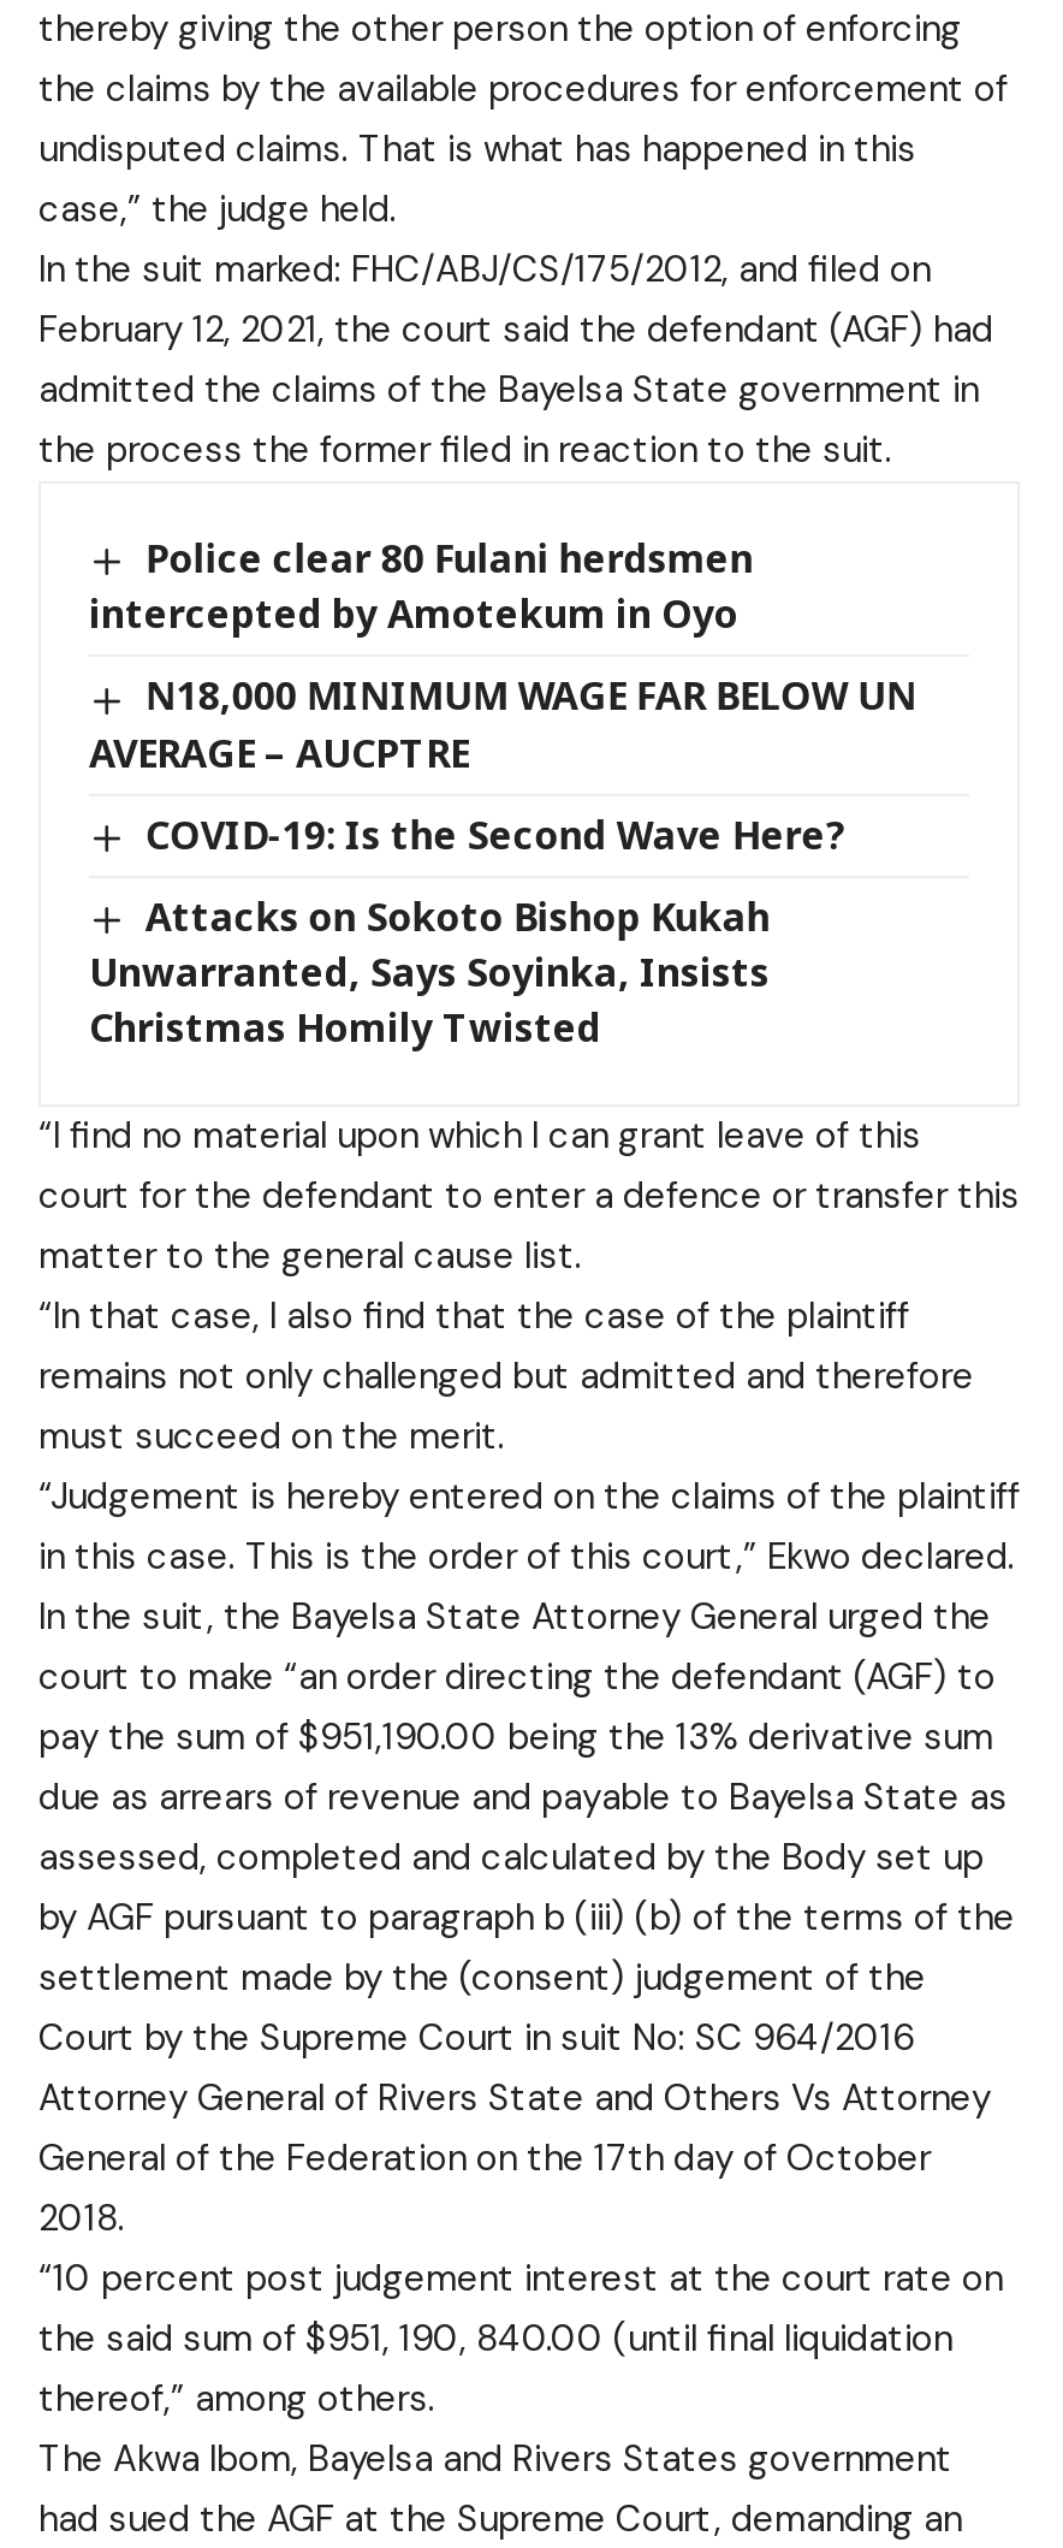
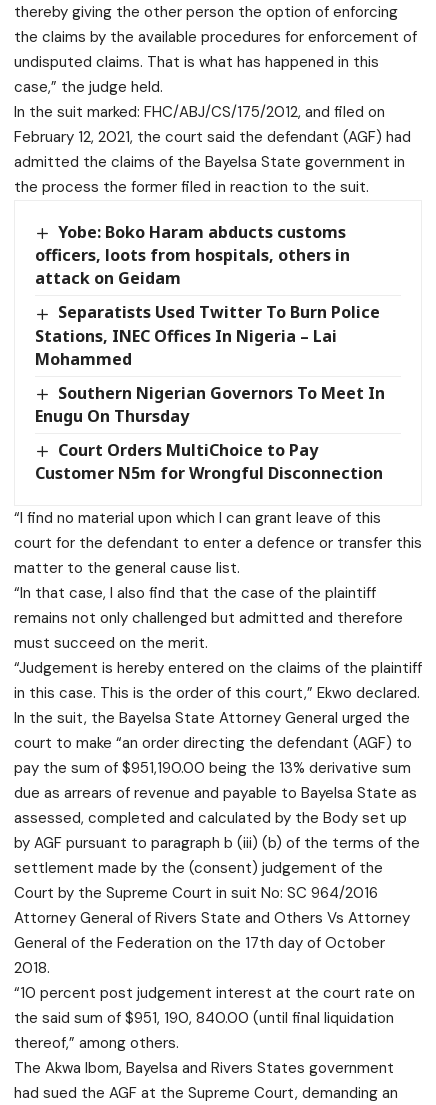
[89,532,754,641] Police clear 80 Fulani herdsmen | intercepted by Amotekum in Oyo -> [35,221,350,289] Yobe: Boko Haram abducts customs | officers, loots from hospitals, others in | attack on Geidam
[89,670,917,779] N18,000 MINIMUM WAGE FAR BELOW UN | AVERAGE – AUCPTRE -> [35,301,380,370] Separatists Used Twitter To Burn Police | Stations, INEC Offices In Nigeria – Lai | Mohammed
[145,807,845,860] COVID-19: Is the Second Wave Here? -> [35,382,385,427] Southern Nigerian Governors To Meet In | Enugu On Thursday
[89,890,771,1053] Attacks on Sokoto Bishop Kukah | Unwarranted, Says Soyinka, Insists | Christmas Homily Twisted -> [35,439,383,484] Court Orders MultiChoice to Pay | Customer N5m for Wrongful Disconnection

